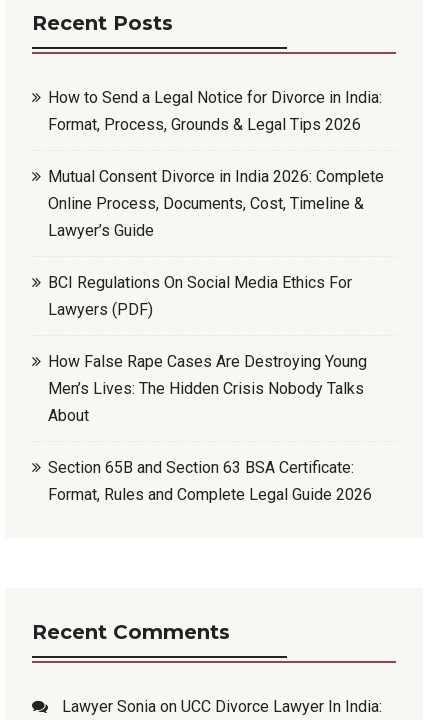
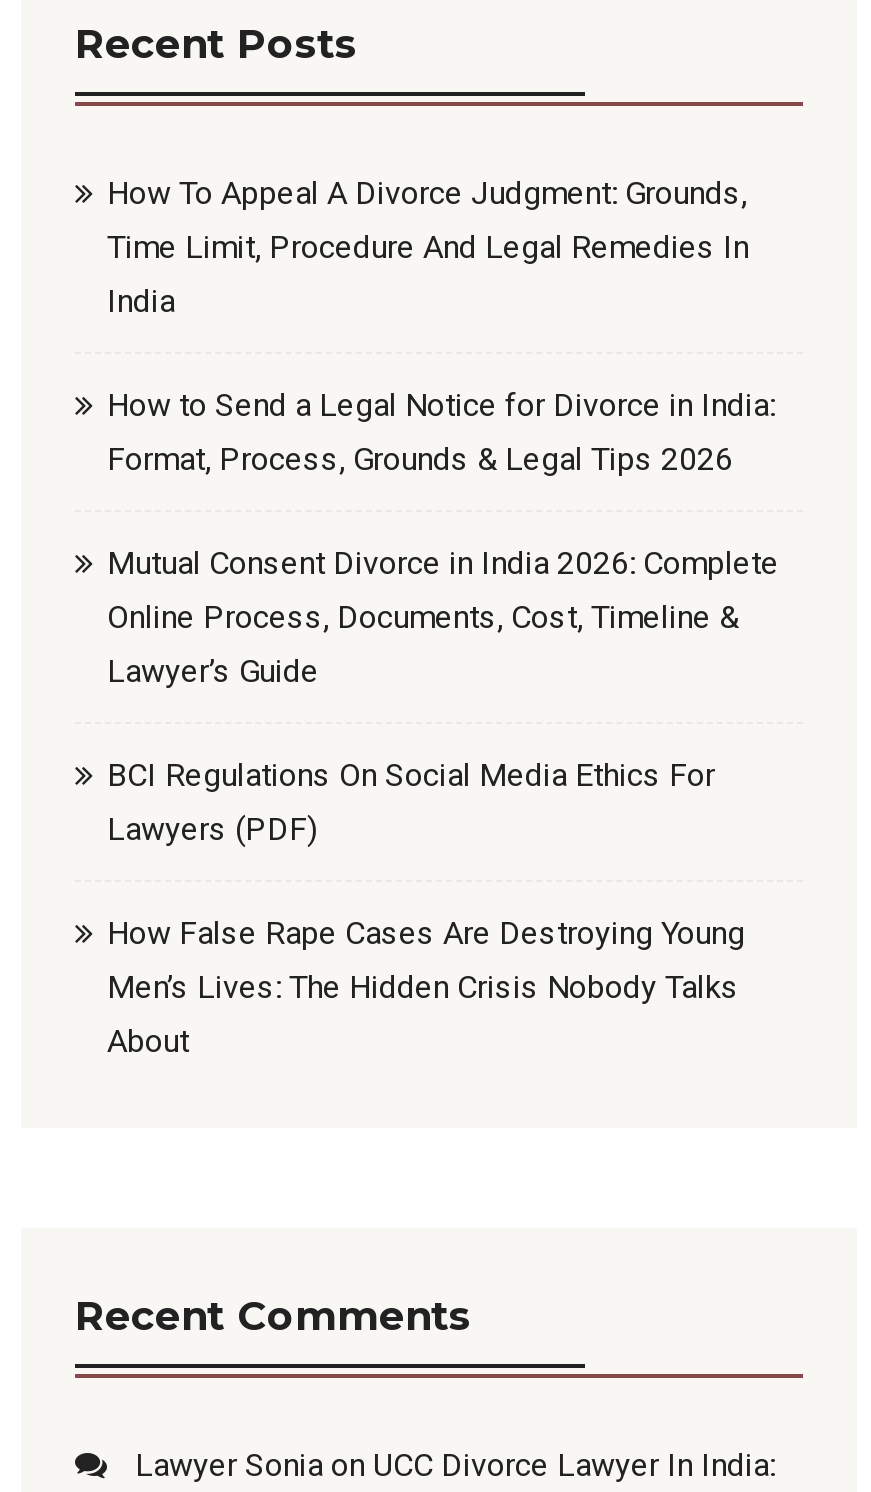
none -> [107,173,749,319] How To Appeal A Divorce Judgment: Grounds, | Time Limit, Procedure And Legal Remedies In | India
moved [48,88,384,425] -> [107,385,779,1059]: How to Send a Legal Notice for Divorce in India: | Format, Process, Grounds & Legal Tips 2026 | Mutual Consent Divorce in India 2026: Complete | ... | Men’s Lives: The Hidden Crisis Nobody Talks | About
[48,458,372,504] Section 65B and Section 63 BSA Certificate: | Format, Rules and Complete Legal Guide 2026 -> none

